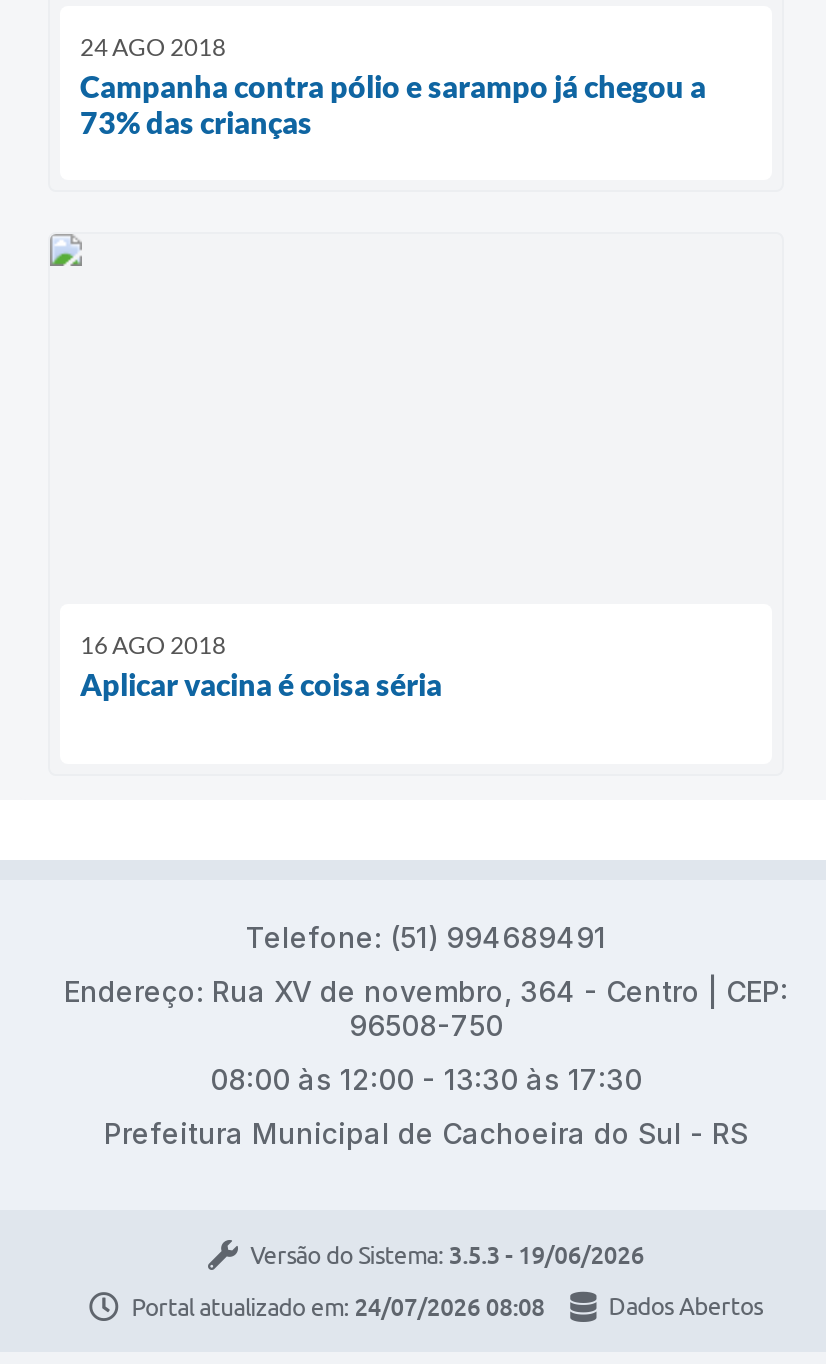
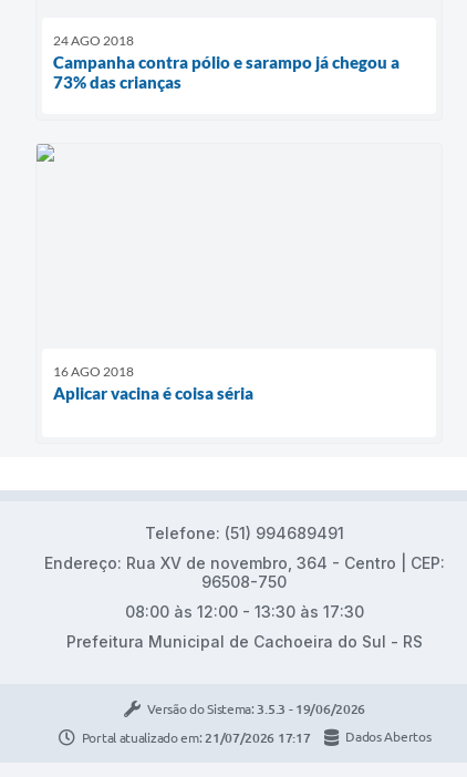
[132,1293,545,1319] Portal atualizado em: 24/07/2026 08:08 -> [82,730,310,744] Portal atualizado em: 21/07/2026 17:17

